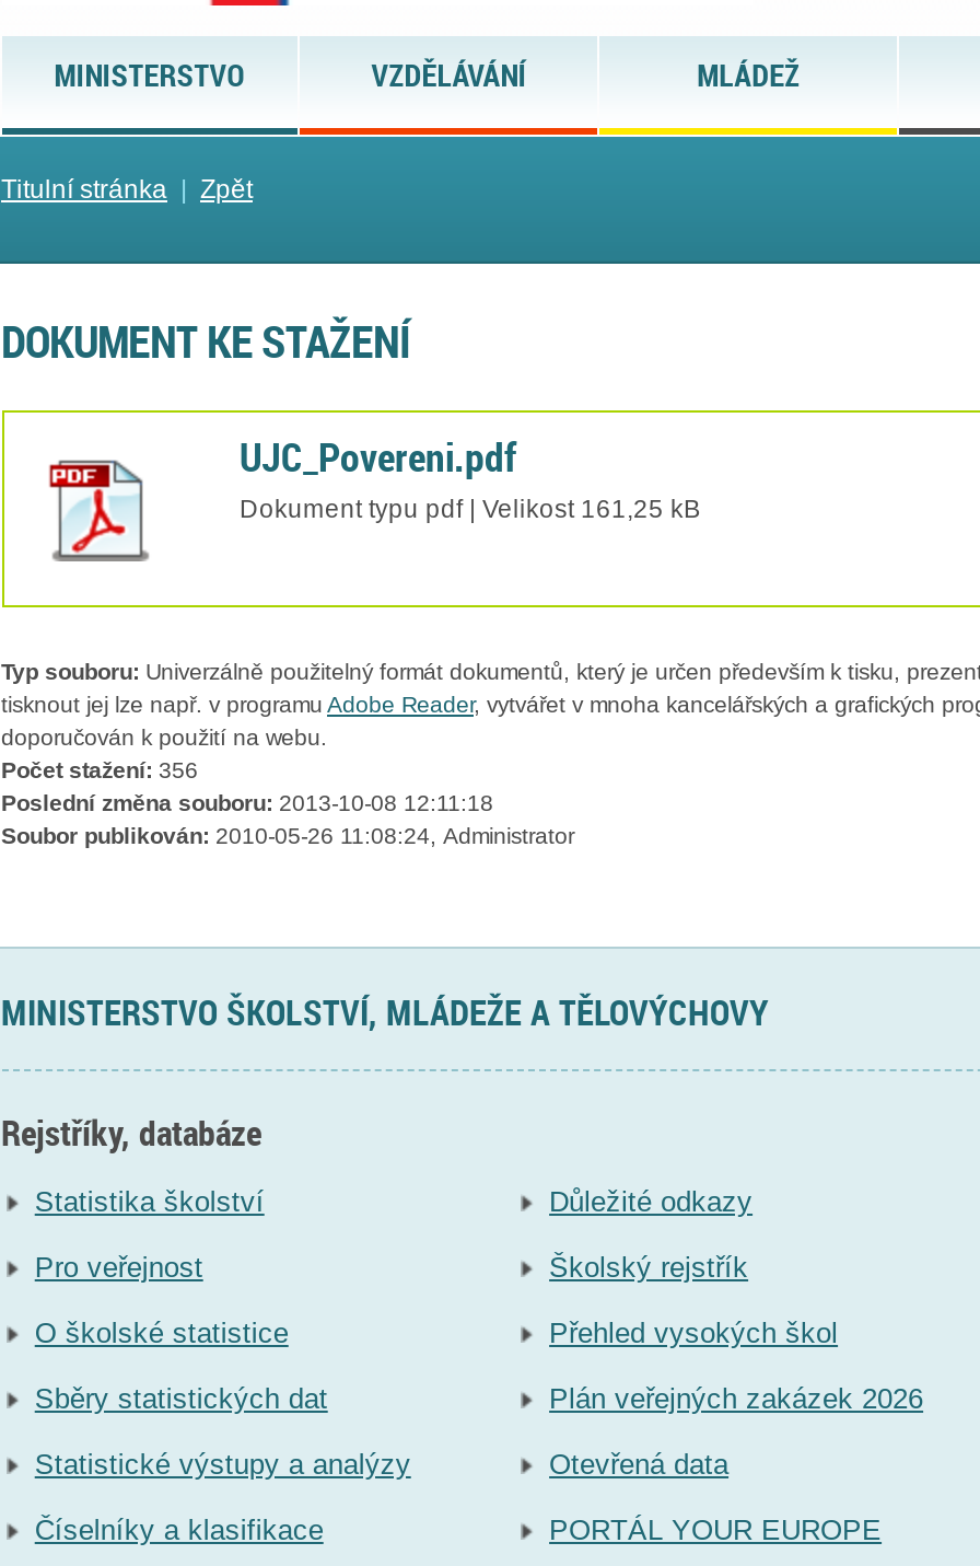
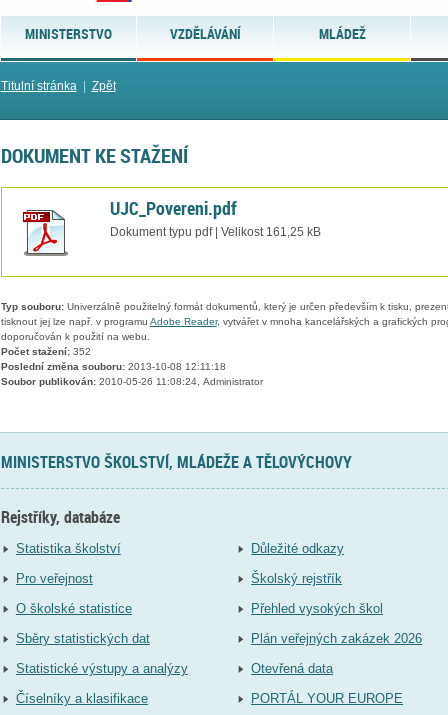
[1,759,198,784] Počet stažení: 356 -> [0,346,90,357] Počet stažení: 352

